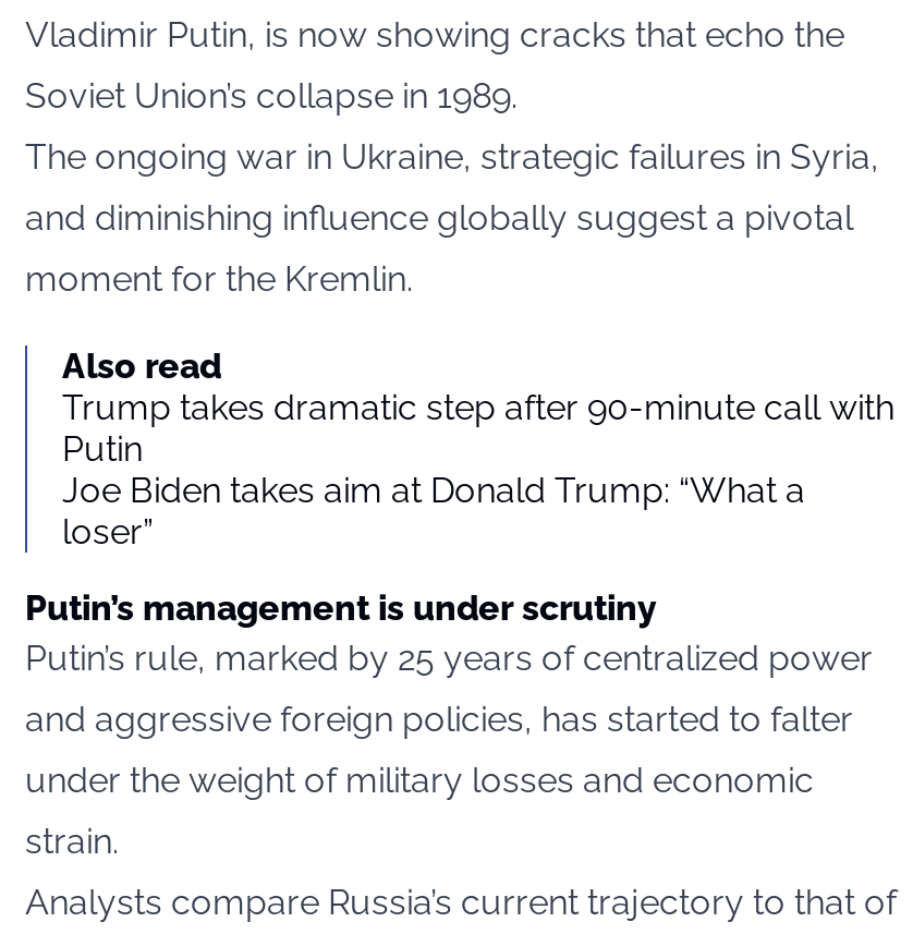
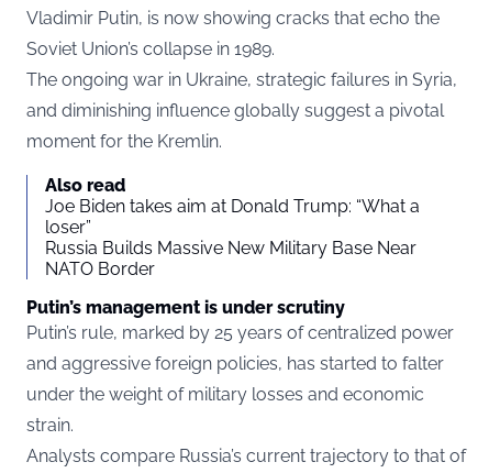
[62,387,894,470] Trump takes dramatic step after 90-minute call with | Putin -> none
moved [62,470,805,553] -> [45,196,420,238]: Joe Biden takes aim at Donald Trump: “What a | loser”
none -> [45,238,416,280] Russia Builds Massive New Military Base Near | NATO Border

